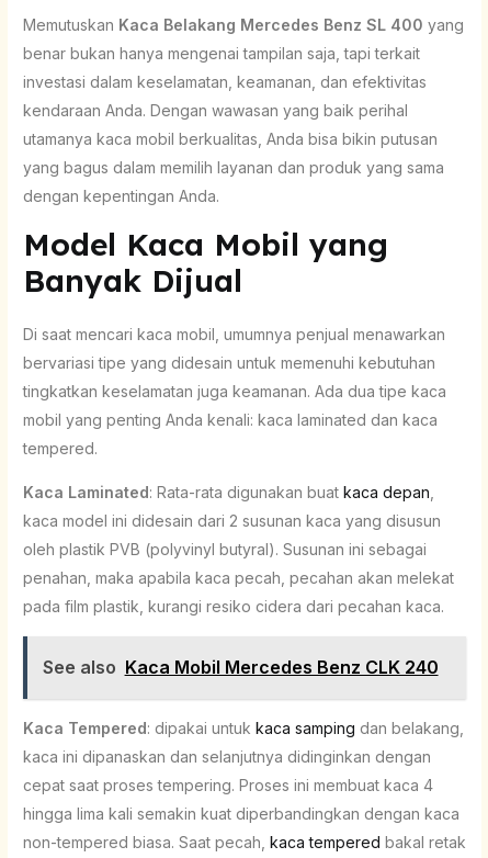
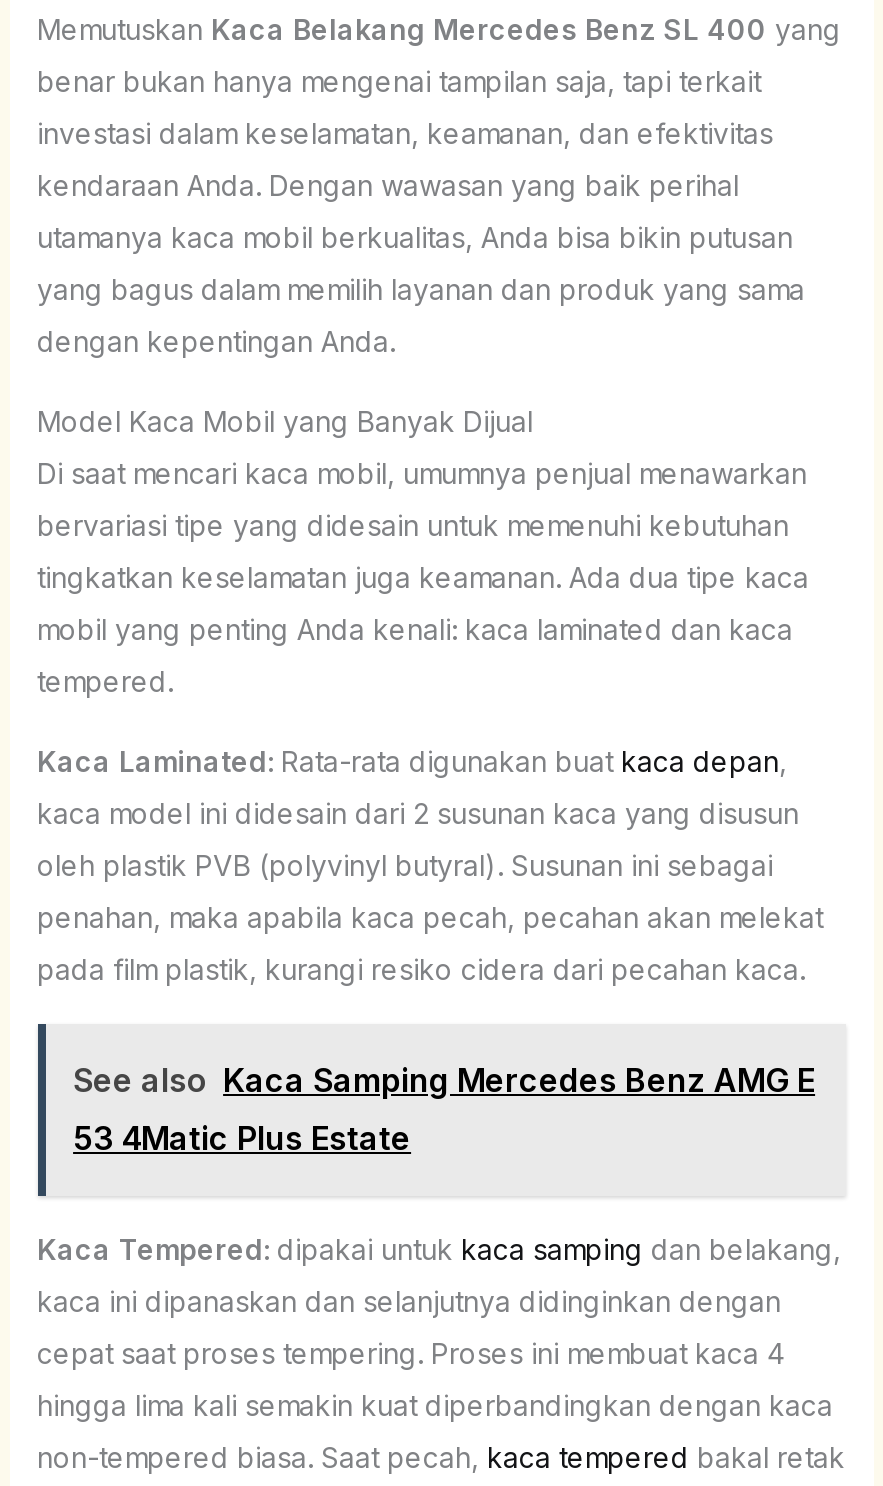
moved [22,324,453,615] -> [37,457,823,987]: Di saat mencari kaca mobil, umumnya penjual menawarkan | bervariasi tipe yang didesain untuk memenuhi kebutuhan | tingkatkan keselamatan juga keamanan. Ada dua tipe kaca | ... | penahan, maka apabila kaca pecah, pecahan akan melekat | pada film plastik, kurangi resiko cidera dari pecahan kaca.
[42,656,438,678] See also Kaca Mobil Mercedes Benz CLK 240 -> [73,1061,815,1159] See also Kaca Samping Mercedes Benz AMG E | 53 4Matic Plus Estate

